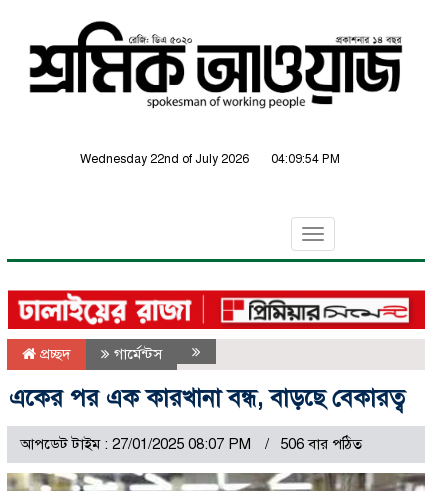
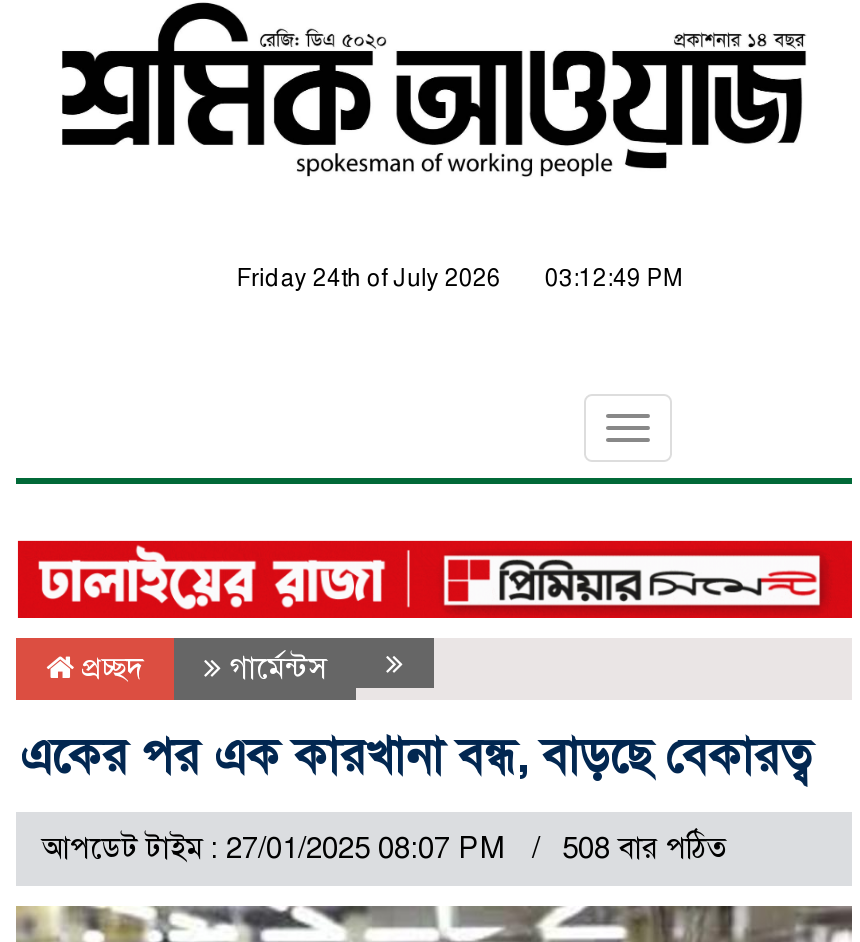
[80,152,249,166] Wednesday 22nd of July 2026 -> [237,263,501,291] Friday 24th of July 2026
[271,152,340,166] 04:09:54 PM -> [545,263,683,291] 03:12:49 PM
[20,435,362,453] আপডেট টাইম : 27/01/2025 08:07 PM 506 বার পঠিত -> [42,830,726,866] আপডেট টাইম : 27/01/2025 08:07 PM 508 বার পঠিত

